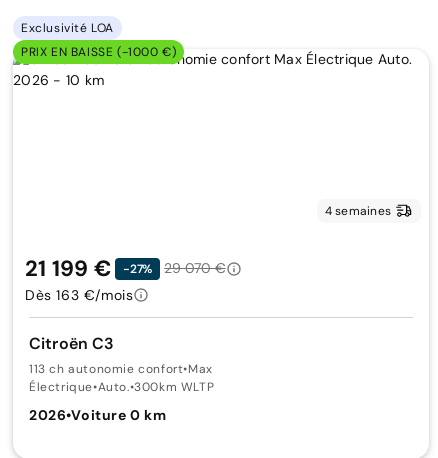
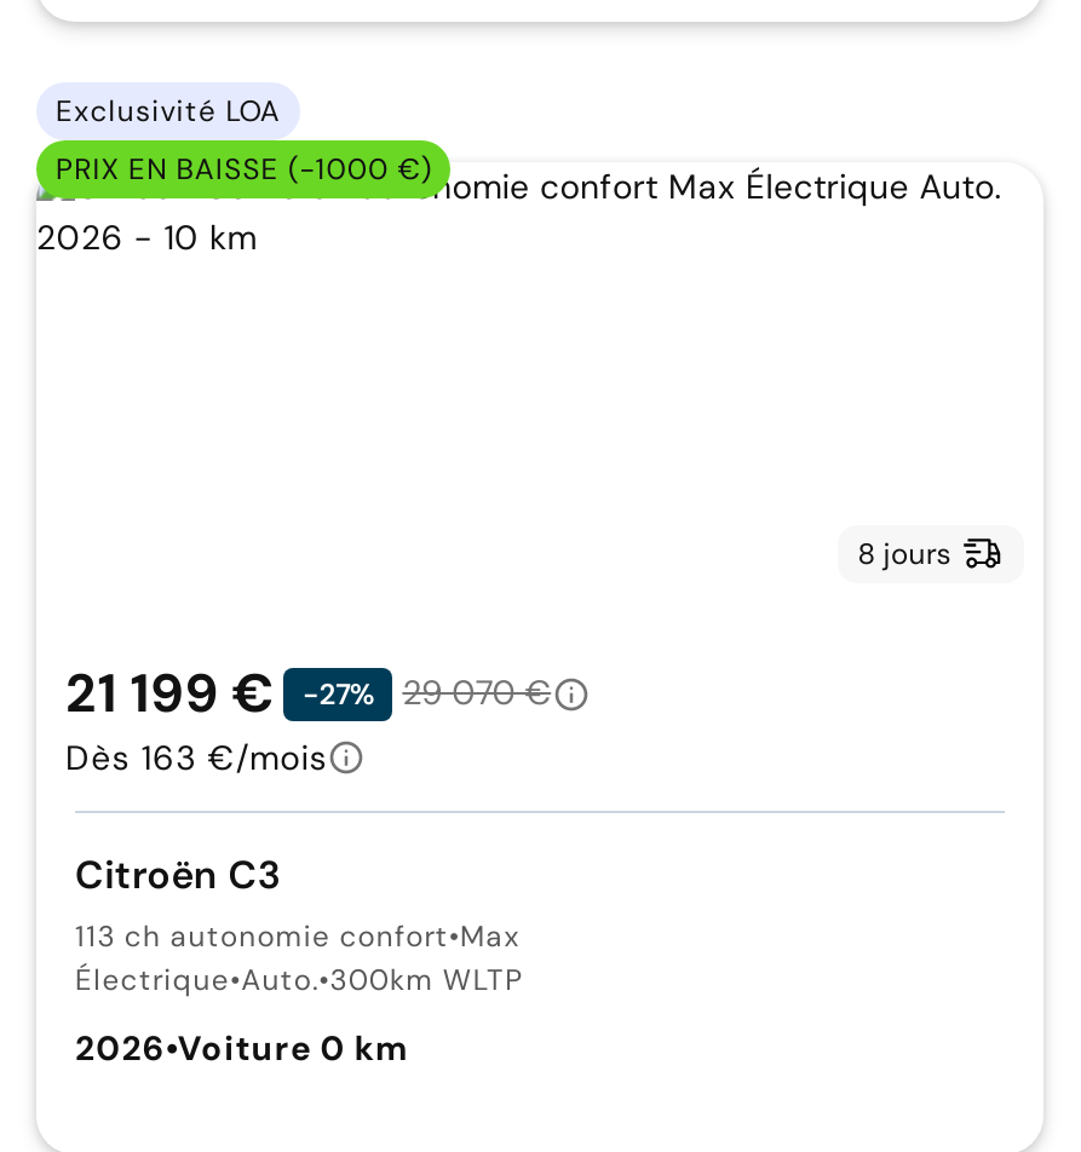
[324,203,391,219] 4 semaines -> [858,534,951,573] 8 jours

